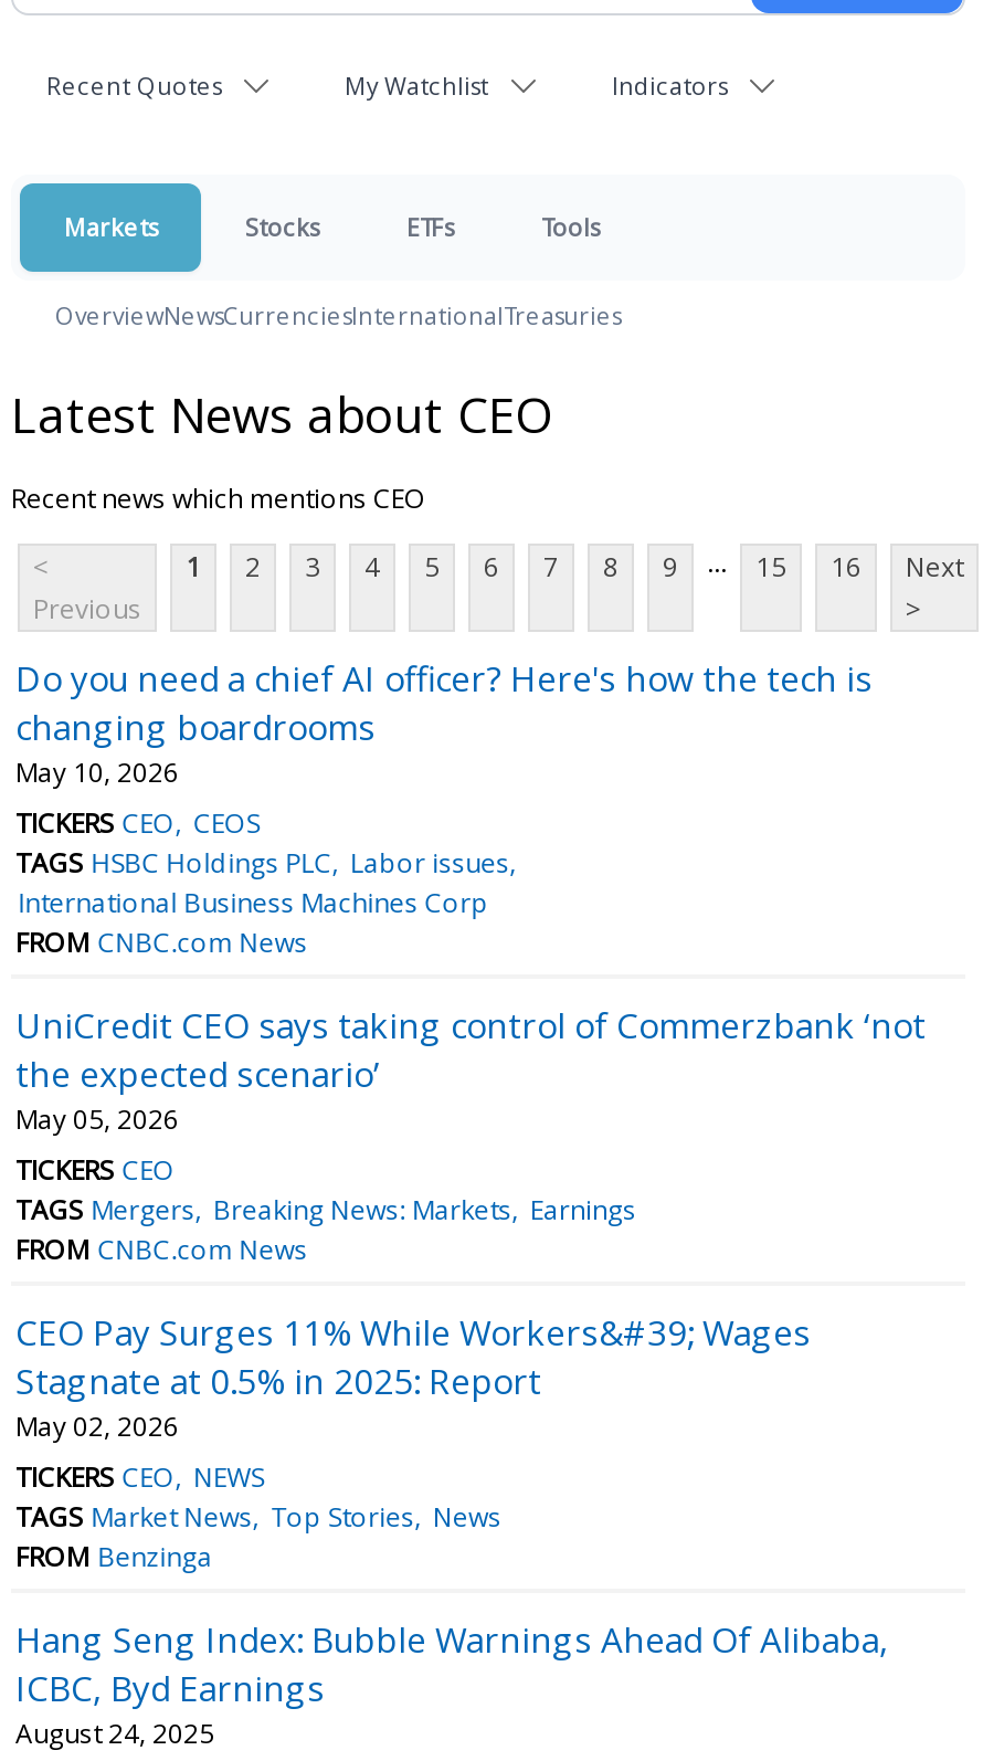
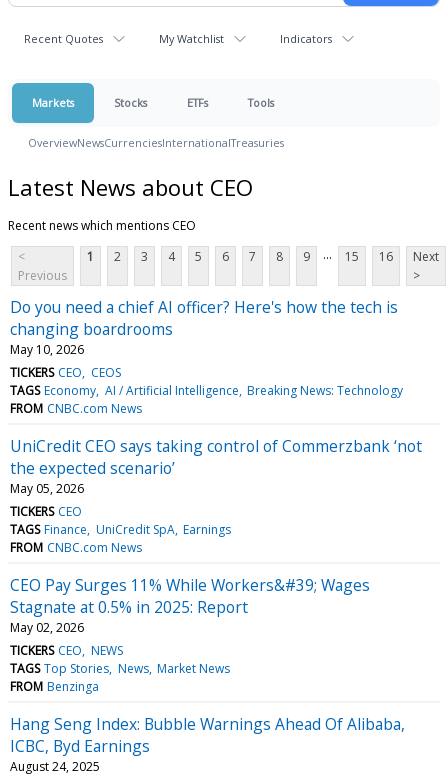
[15,844,509,921] TAGS HSBC Holdings PLC Labor issues | International Business Machines Corp -> [10,382,403,399] TAGS Economy AI / Artificial Intelligence Breaking News: Technology
[15,1191,636,1228] TAGS Mergers Breaking News: Markets Earnings -> [10,521,231,538] TAGS Finance UniCredit SpA Earnings
[15,1498,501,1535] TAGS Market News Top Stories News -> [10,660,230,677] TAGS Top Stories News Market News

